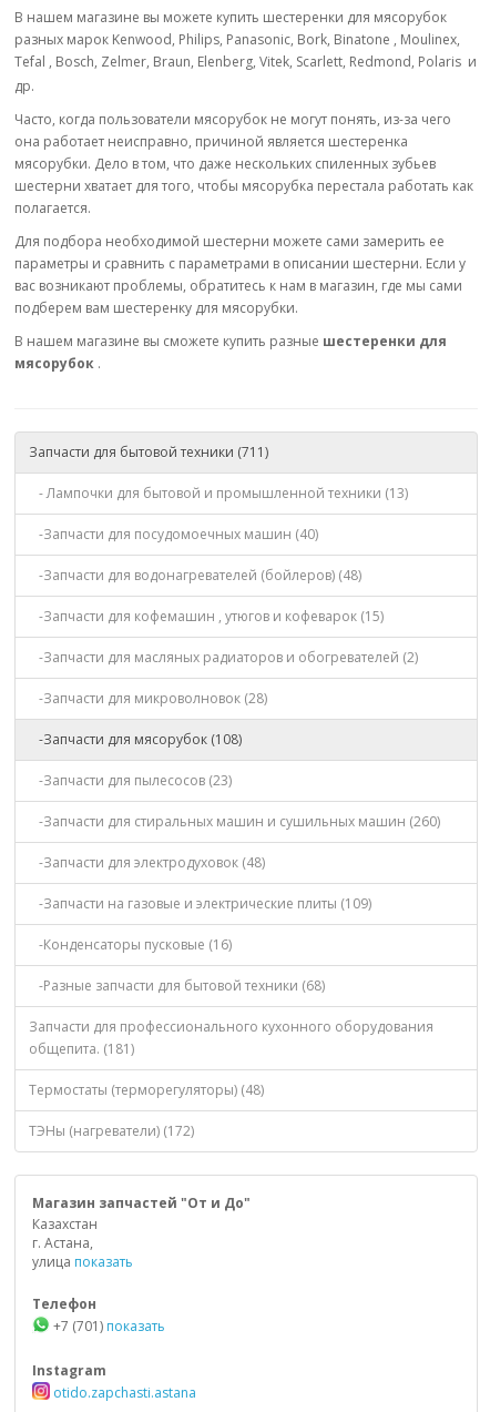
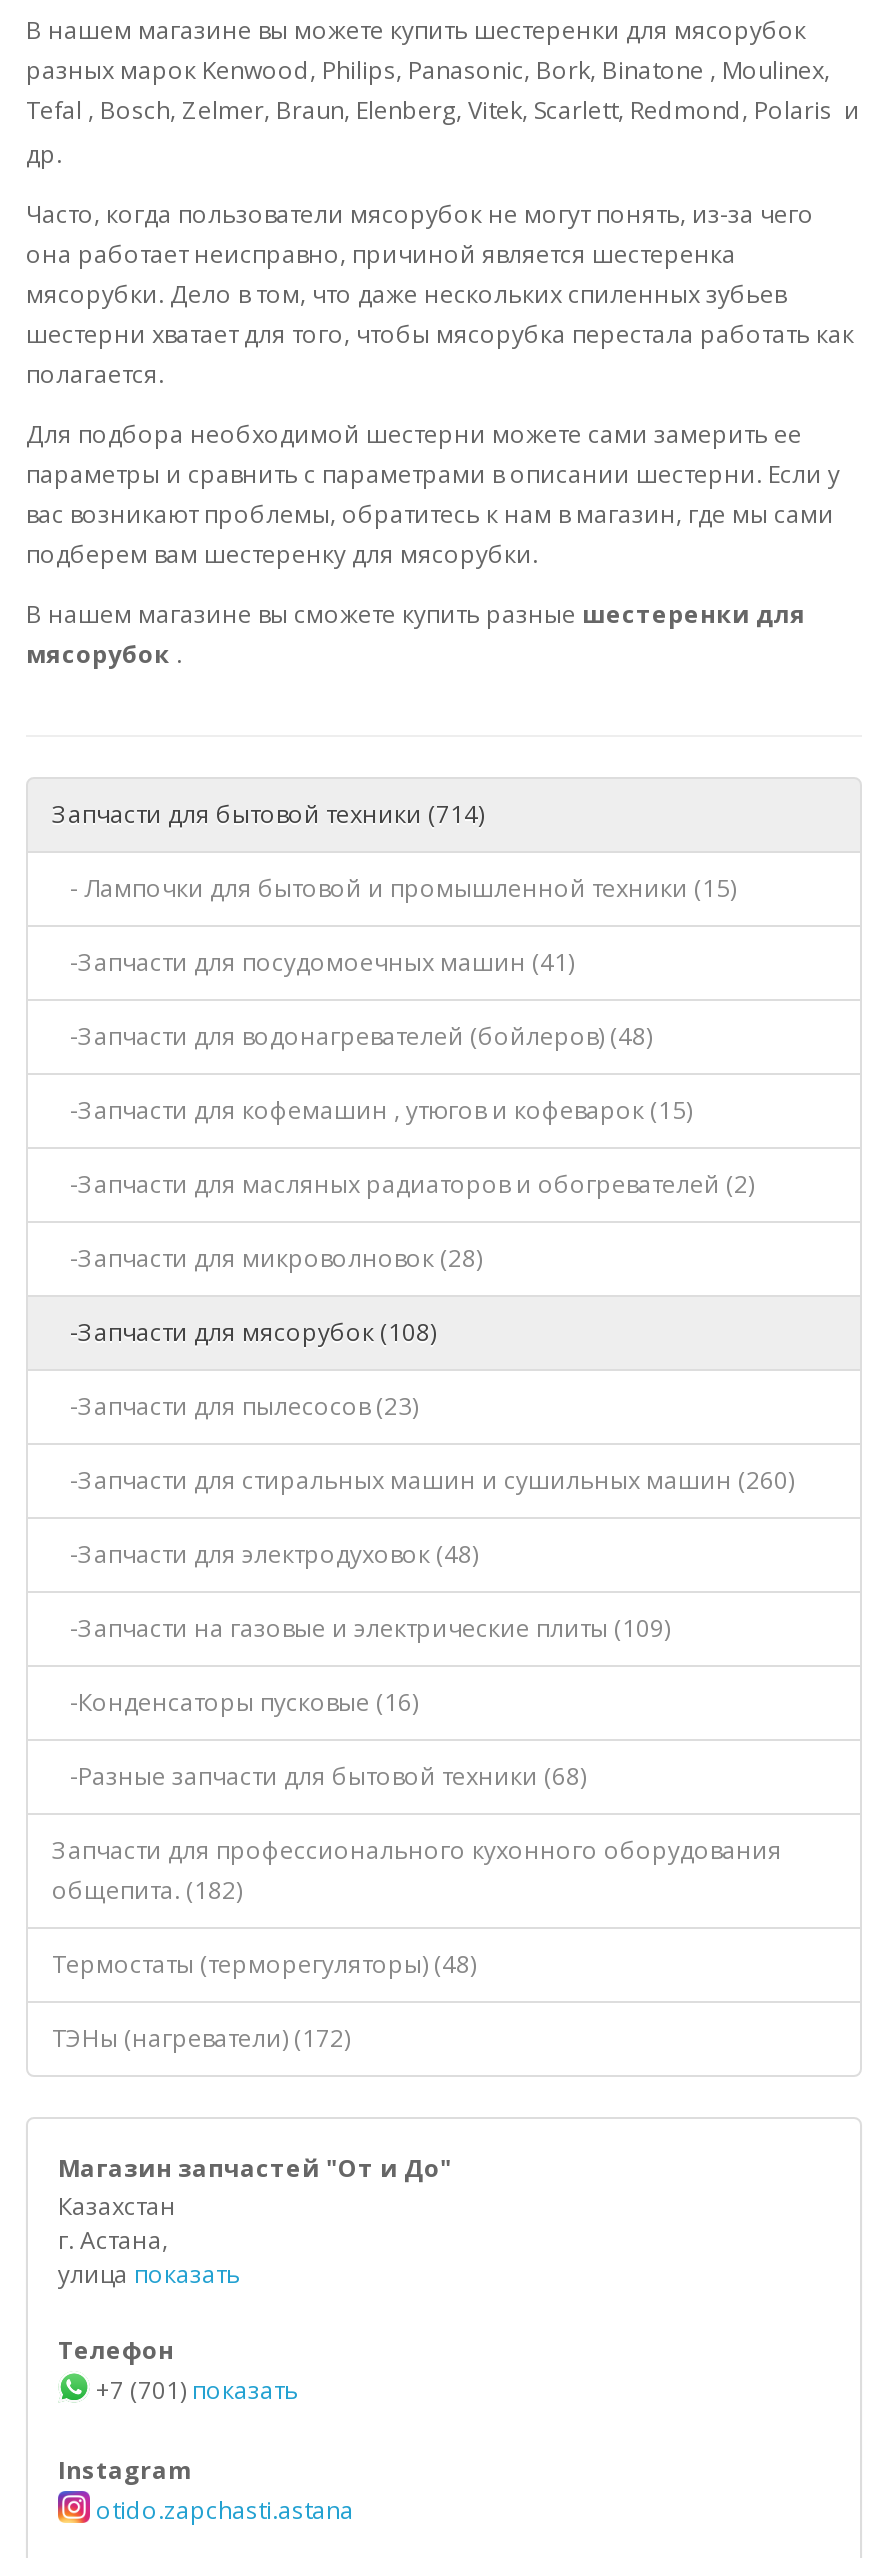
[29,443,268,461] Запчасти для бытовой техники (711) -> [52,797,484,831] Запчасти для бытовой техники (714)
[29,484,408,502] - Лампочки для бытовой и промышленной техники (13) -> [52,871,736,905] - Лампочки для бытовой и промышленной техники (15)
[29,525,318,544] -Запчасти для посудомоечных машин (40) -> [52,945,574,979] -Запчасти для посудомоечных машин (41)
[29,1039,134,1058] общепита. (181) -> [52,1873,242,1907] общепита. (182)

